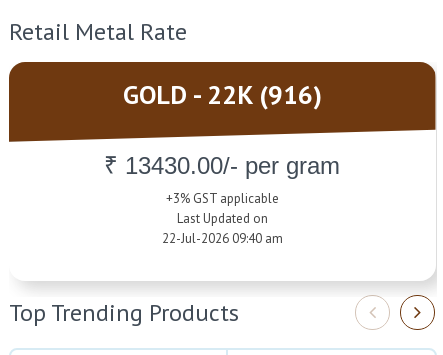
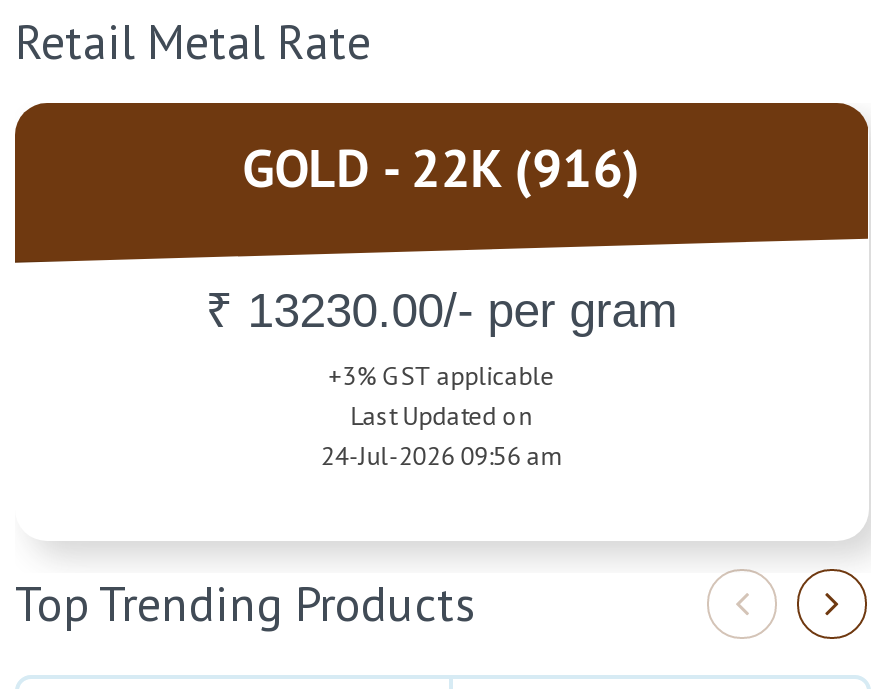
[104,152,340,179] ₹ 13430.00/- per gram -> [205,283,677,337] ₹ 13230.00/- per gram
[162,230,283,247] 22-Jul-2026 09:40 am -> [321,439,563,473] 24-Jul-2026 09:56 am

